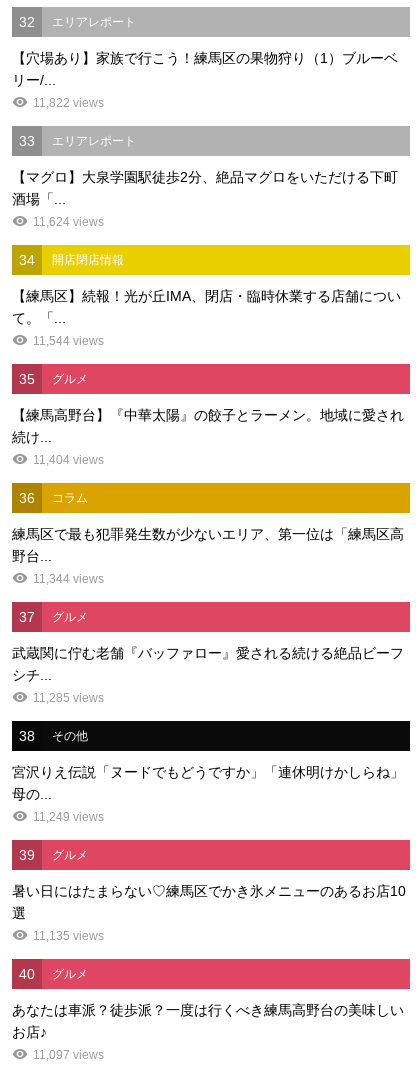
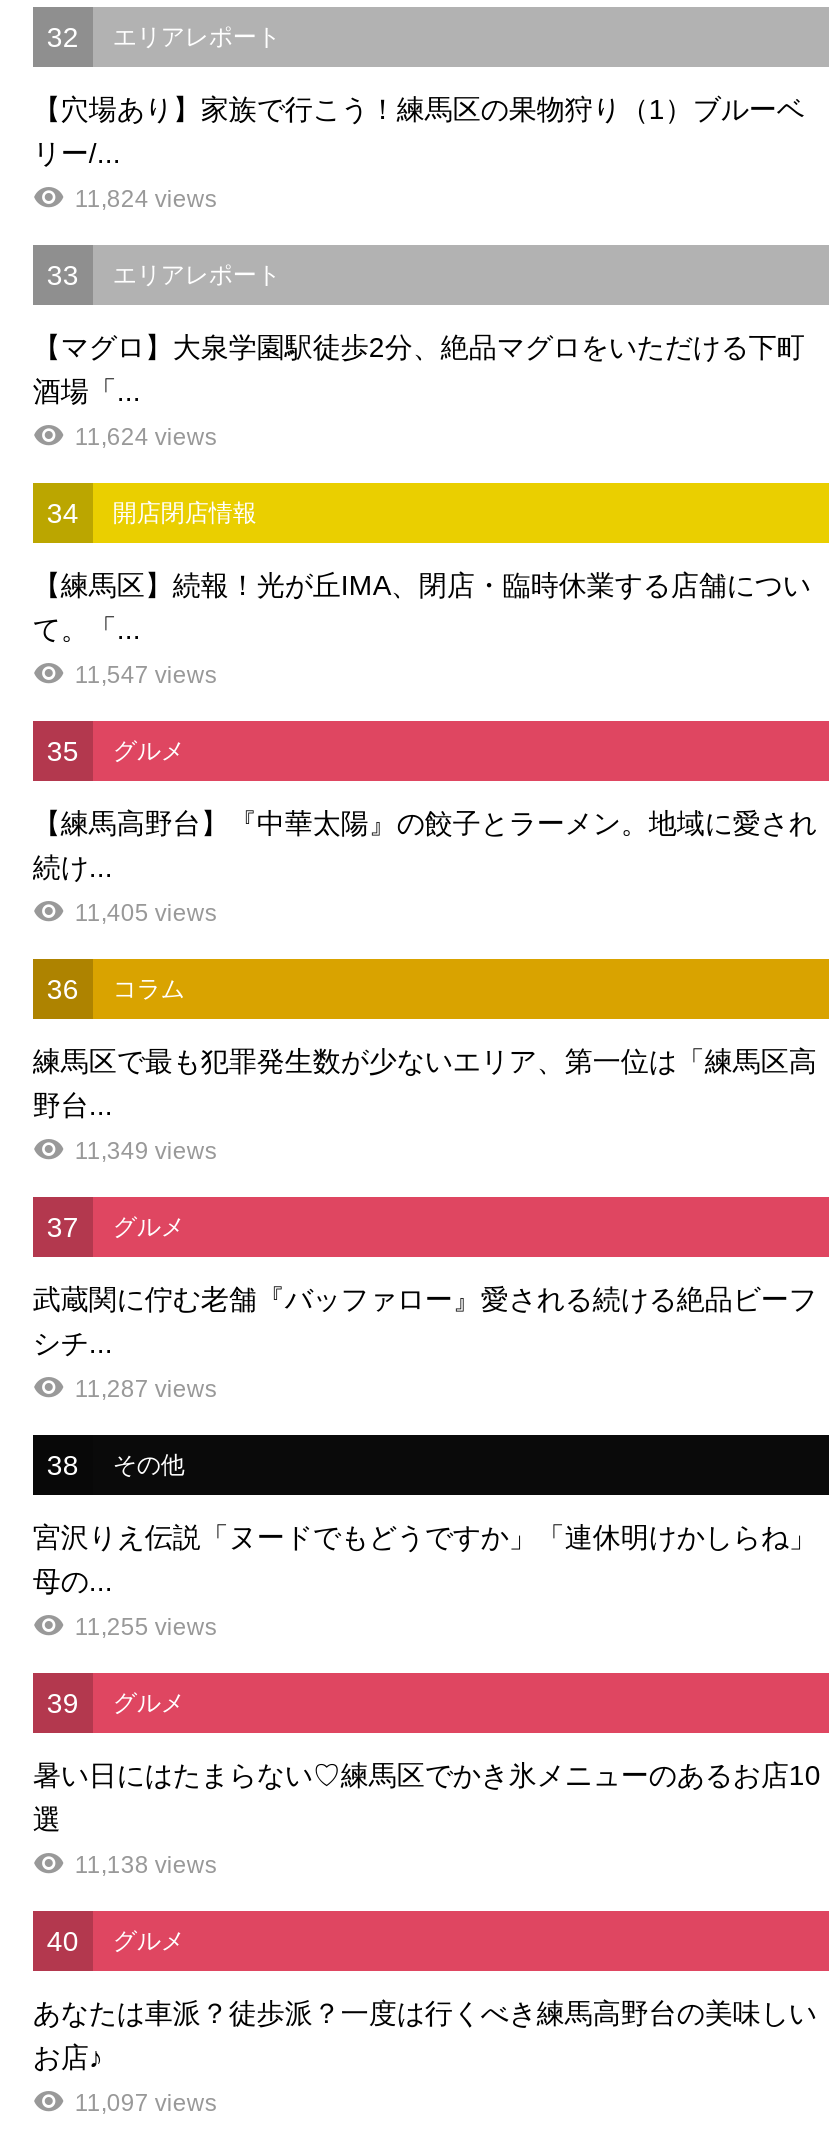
[33,96,104,110] 11,822 views -> [75,185,217,213] 11,824 views
[33,334,104,348] 11,544 views -> [75,661,217,689] 11,547 views
[33,453,104,467] 11,404 views -> [75,899,217,927] 11,405 views
[33,572,104,586] 11,344 views -> [75,1137,217,1165] 11,349 views
[33,691,104,705] 11,285 views -> [75,1375,217,1403] 11,287 views
[33,810,104,824] 11,249 views -> [75,1613,217,1641] 11,255 views
[33,929,104,943] 11,135 views -> [75,1851,217,1879] 11,138 views

